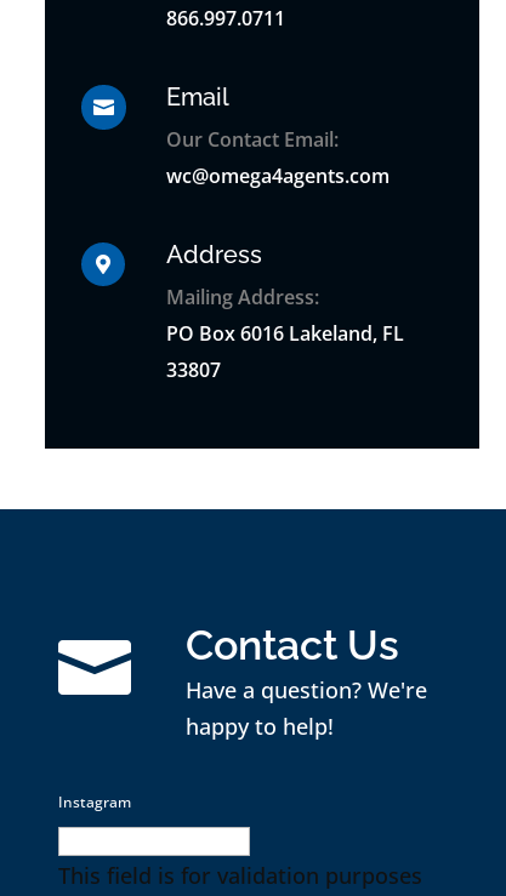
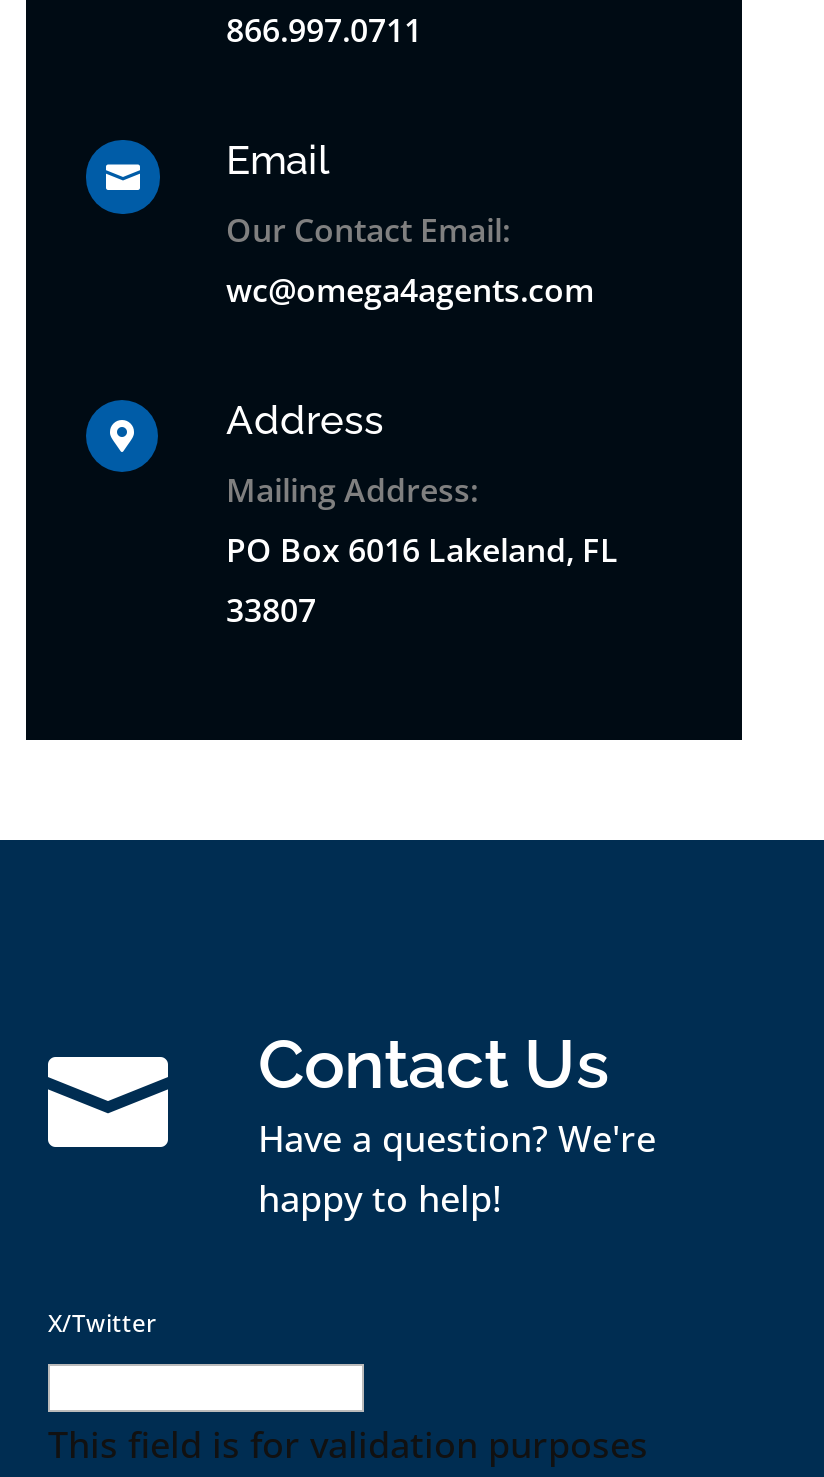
[58,792,131,812] Instagram -> [48,1306,156,1340] X/Twitter

